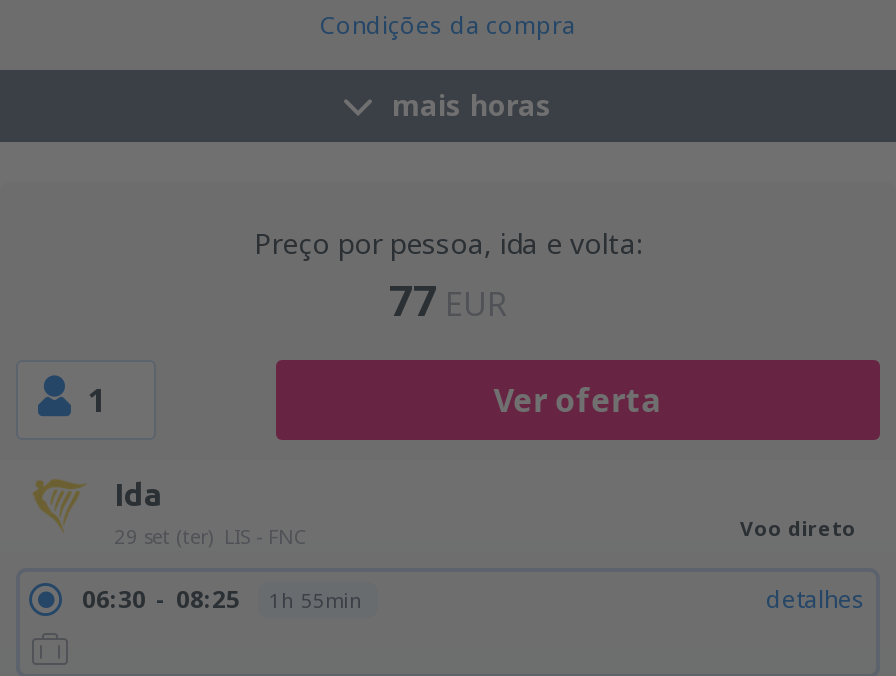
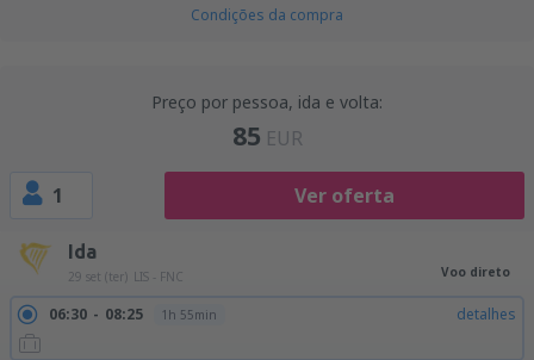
[392,86,552,124] mais horas -> none
[389,272,507,328] 77 EUR -> [232,119,302,153] 85 EUR

